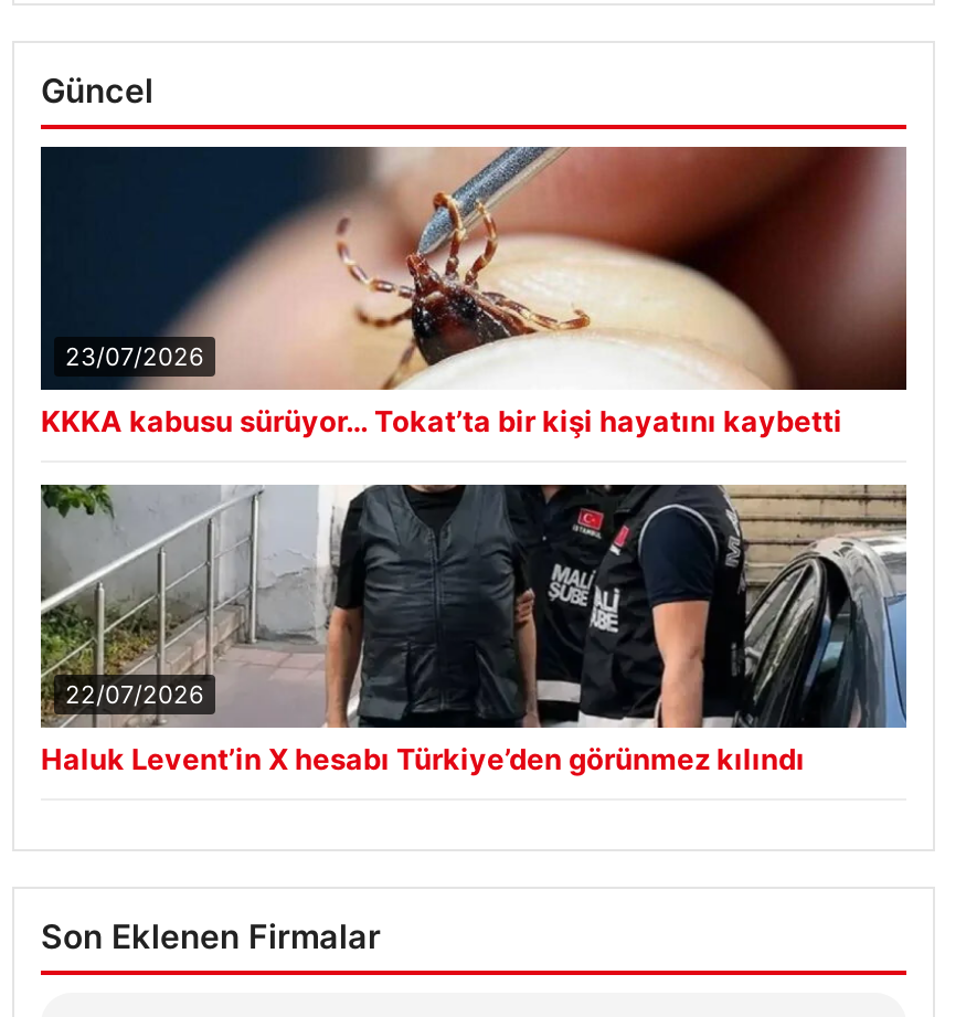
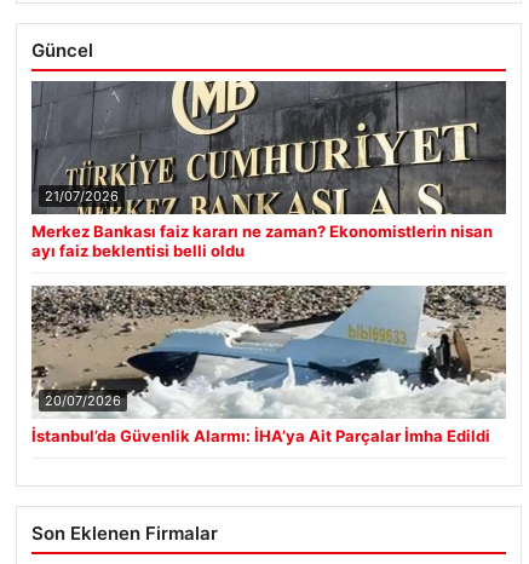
[43,145,906,371] [image] | 23/07/2026 -> [30,80,506,212] [image] | 21/07/2026
[41,402,842,437] KKKA kabusu sürüyor… Tokat’ta bir kişi hayatını kaybetti -> [31,221,493,260] Merkez Bankası faiz kararı ne zaman? Ekonomistlerin nisan | ayı faiz beklentisi belli oldu
[41,485,906,723] [image] | 22/07/2026 -> [33,284,506,416] [image] | 20/07/2026
[41,740,805,775] Haluk Levent’in X hesabı Türkiye’den görünmez kılındı -> [31,426,490,445] İstanbul’da Güvenlik Alarmı: İHA’ya Ait Parçalar İmha Edildi

